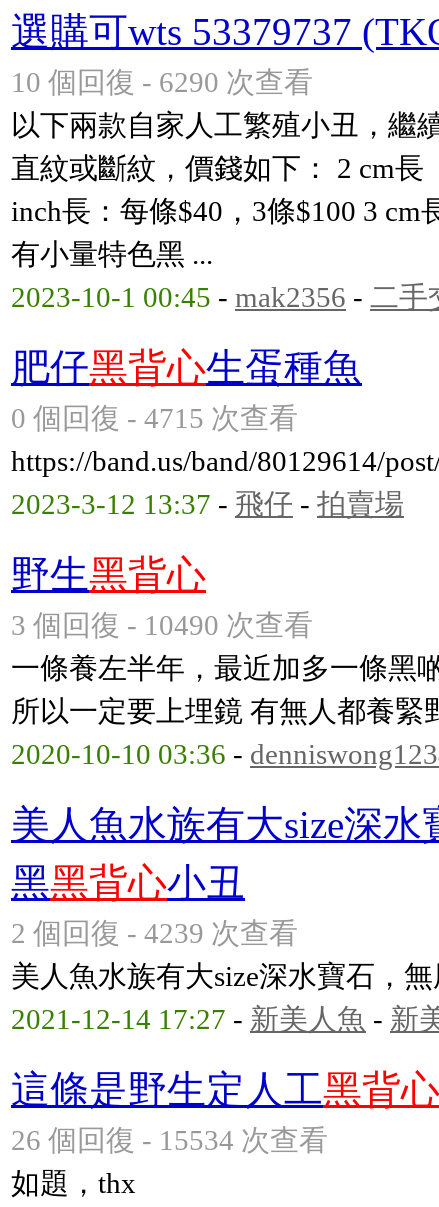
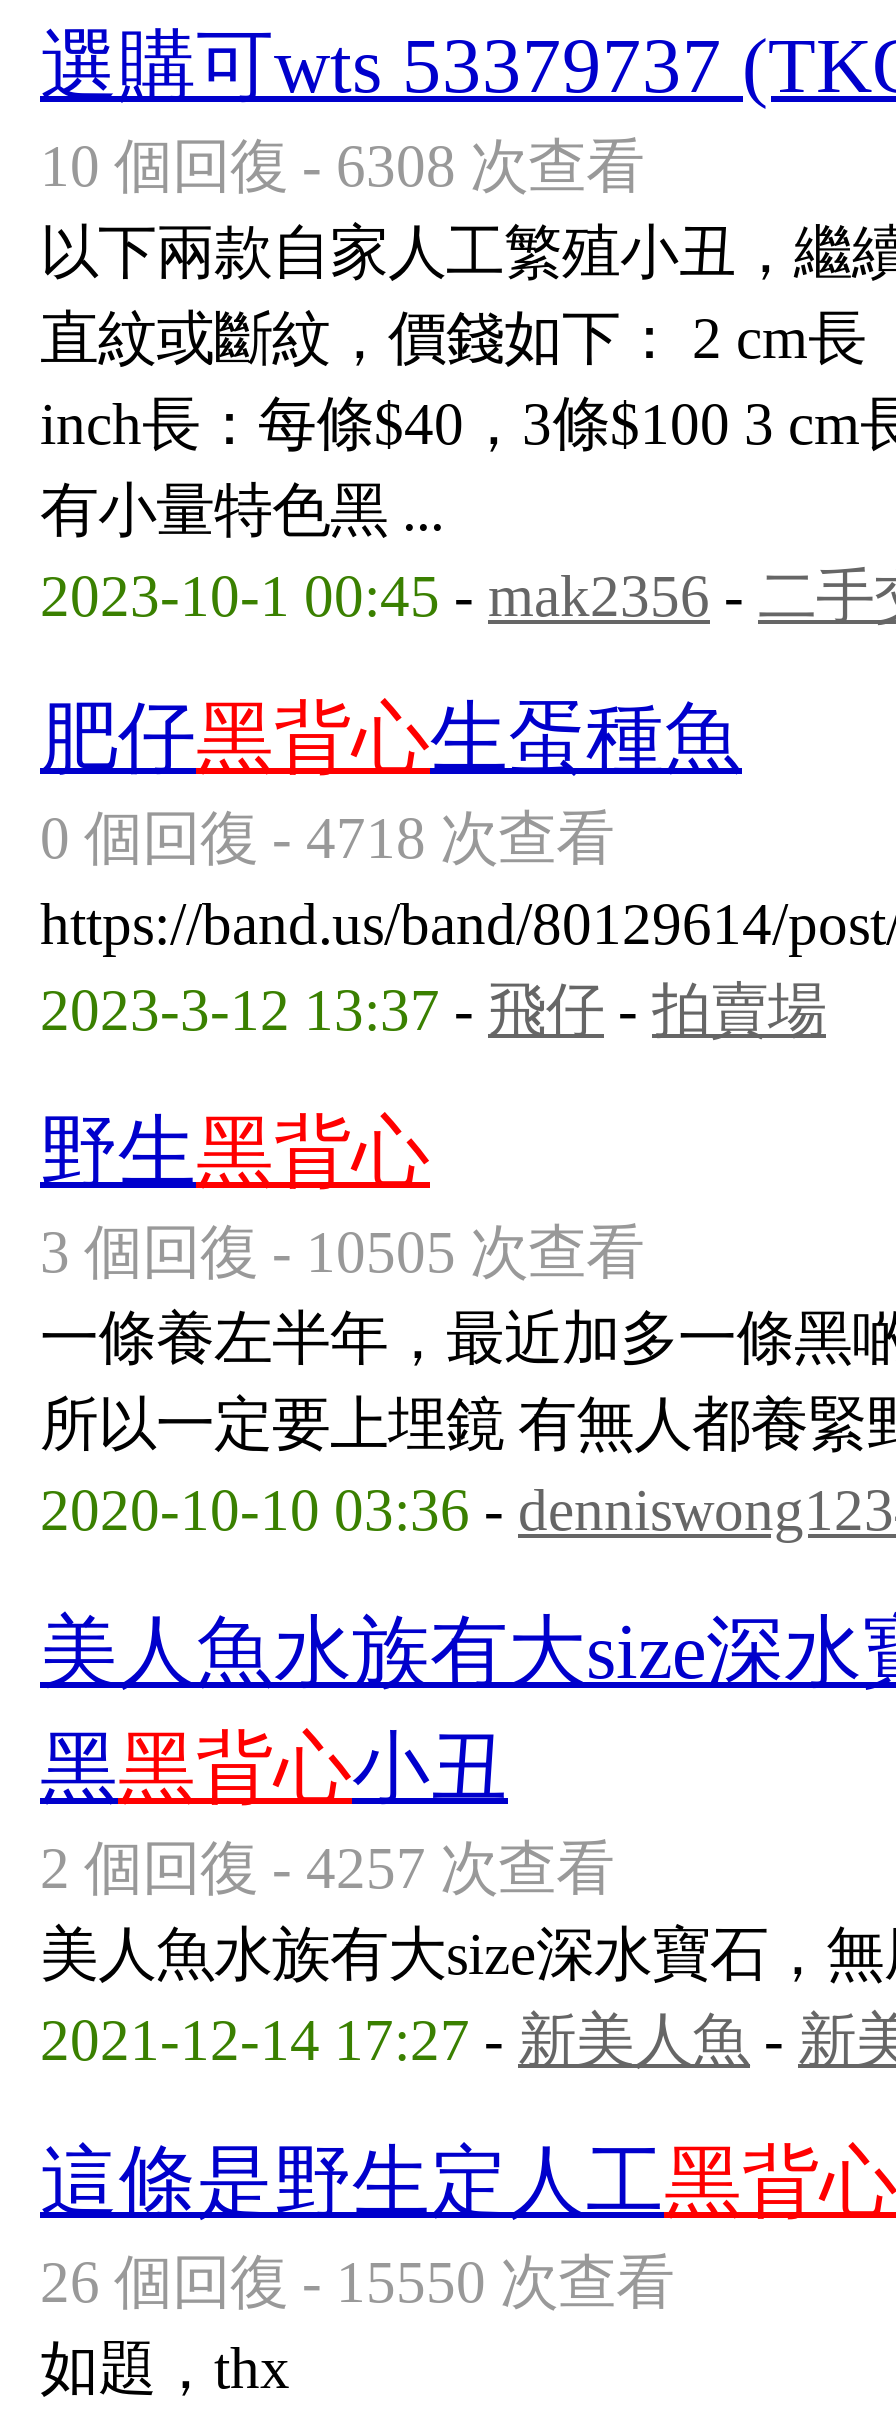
[11,66,313,98] 10 個回復 - 6290 次查看 -> [40,134,644,198] 10 個回復 - 6308 次查看
[11,402,298,434] 0 個回復 - 4715 次查看 -> [40,806,614,870] 0 個回復 - 4718 次查看
[11,609,313,641] 3 個回復 - 10490 次查看 -> [40,1220,644,1284] 3 個回復 - 10505 次查看
[11,917,298,949] 2 個回復 - 4239 次查看 -> [40,1836,614,1900] 2 個回復 - 4257 次查看
[11,1124,328,1156] 26 個回復 - 15534 次查看 -> [40,2250,674,2314] 26 個回復 - 15550 次查看

